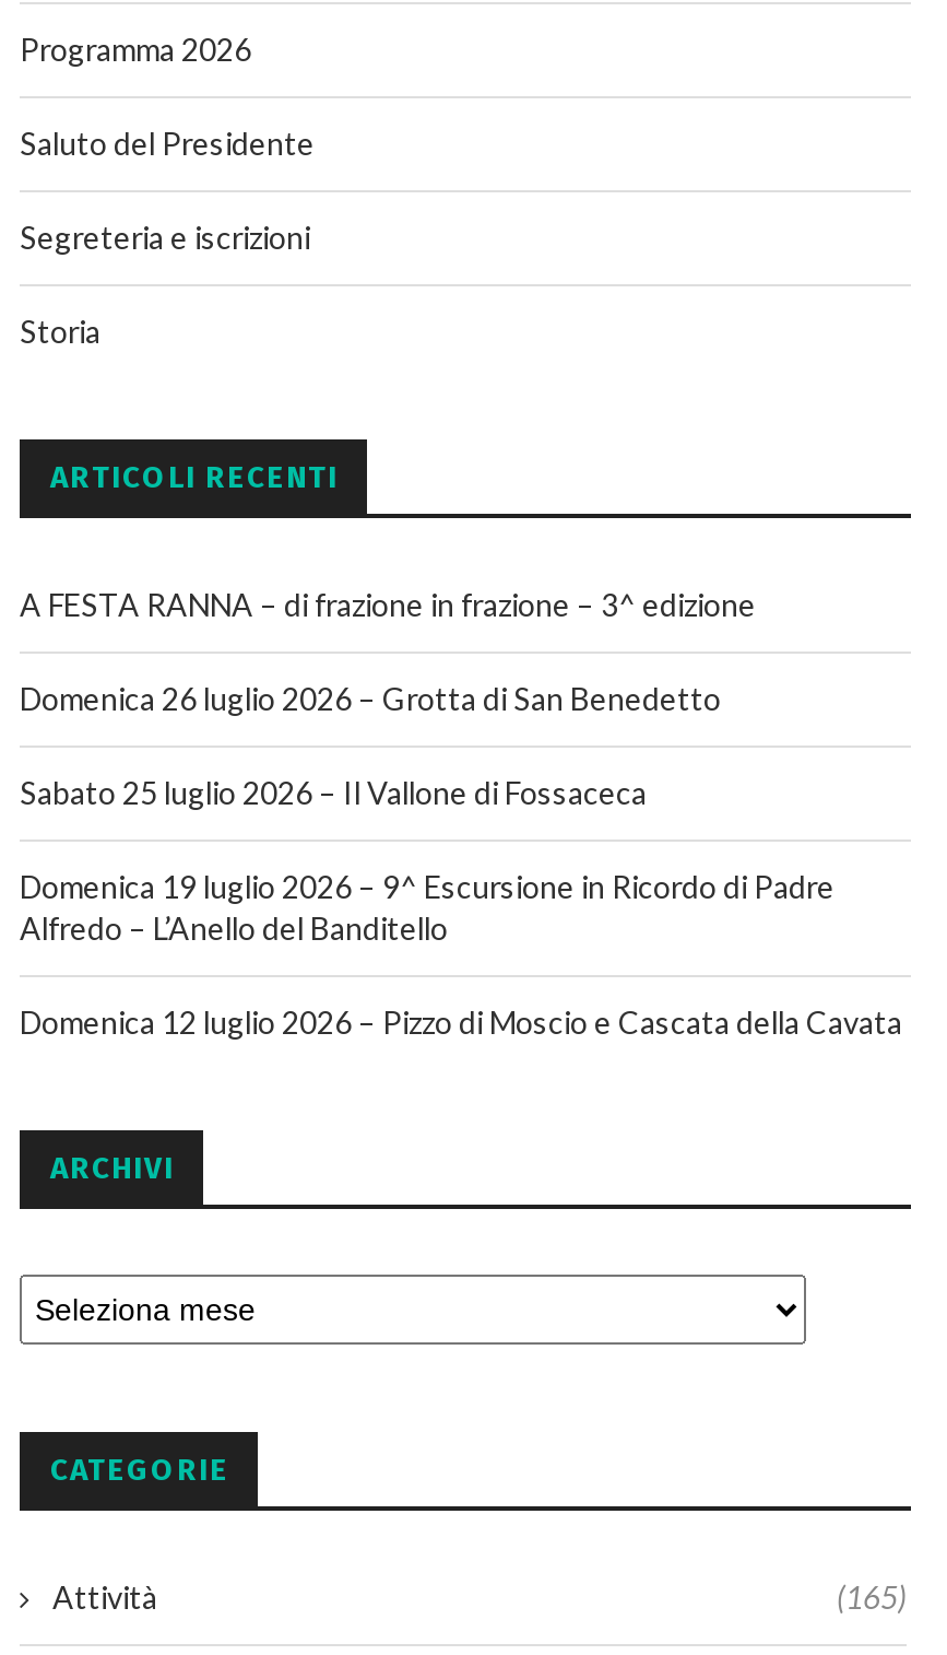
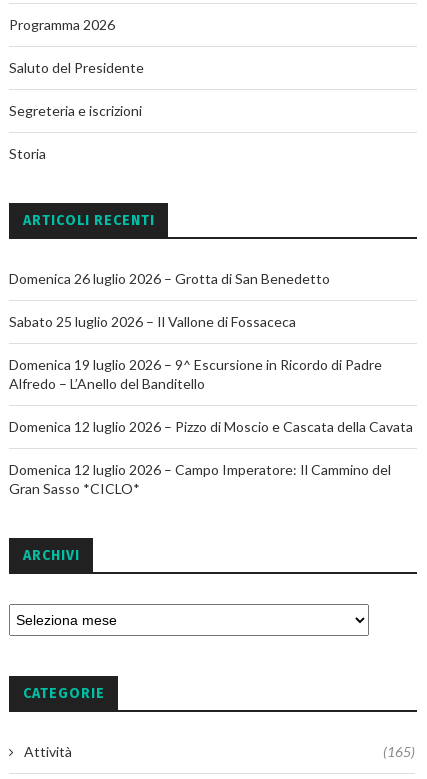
[20,586,756,623] A FESTA RANNA – di frazione in frazione – 3^ edizione -> none
moved [20,680,902,1041] -> [9,270,413,435]: Domenica 26 luglio 2026 – Grotta di San Benedetto | Sabato 25 luglio 2026 – Il Vallone di Fossaceca | Domenica 19 luglio 2026 – 9^ Escursione in Ricordo di Padre | Alfredo – L’Anello del Banditello | Domenica 12 luglio 2026 – Pizzo di Moscio e Cascata della Cavata
none -> [9,461,391,497] Domenica 12 luglio 2026 – Campo Imperatore: Il Cammino del | Gran Sasso *CICLO*

